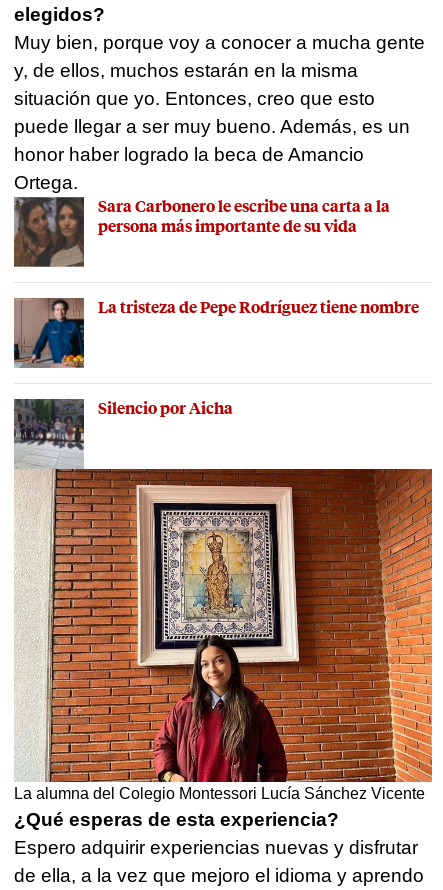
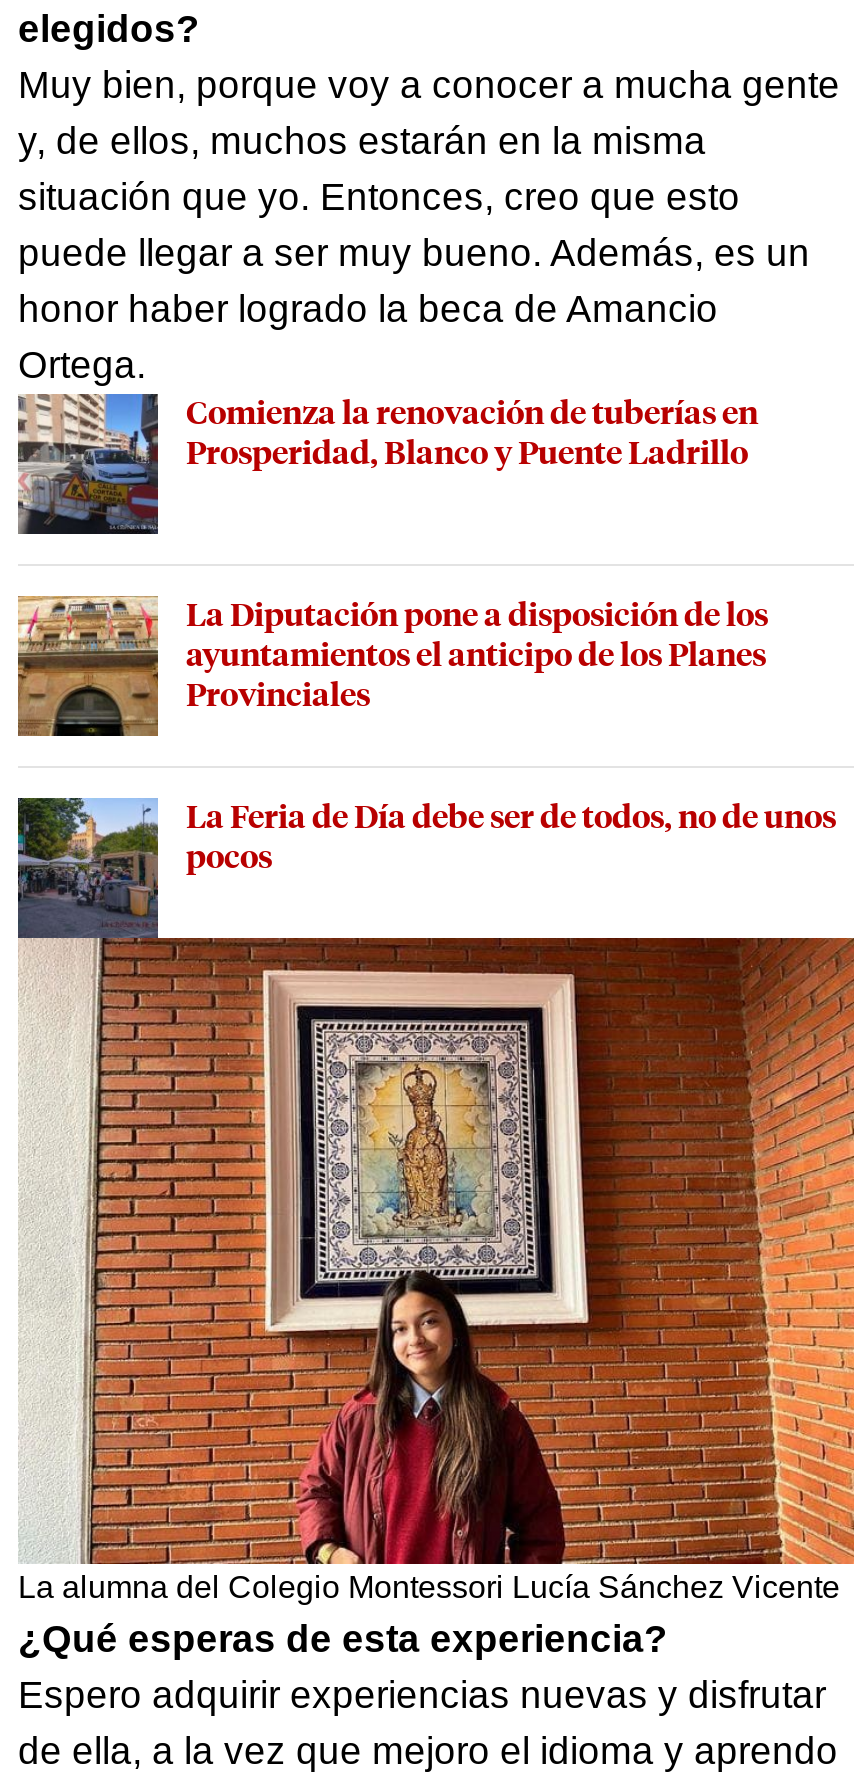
[14,196,390,268] [image] | Sara Carbonero le escribe una carta a la | persona más importante de su vida -> [18,392,758,536] [image] | Comienza la renovación de tuberías en | Prosperidad, Blanco y Puente Ladrillo
[13,298,419,368] [image] | La tristeza de Pepe Rodríguez tiene nombre -> [16,596,768,738] [image] | La Diputación pone a disposición de los | ayuntamientos el anticipo de los Planes | Provinciales
[14,398,233,470] [image] | Silencio por Aicha -> [18,798,836,940] [image] | La Feria de Día debe ser de todos, no de unos | pocos

